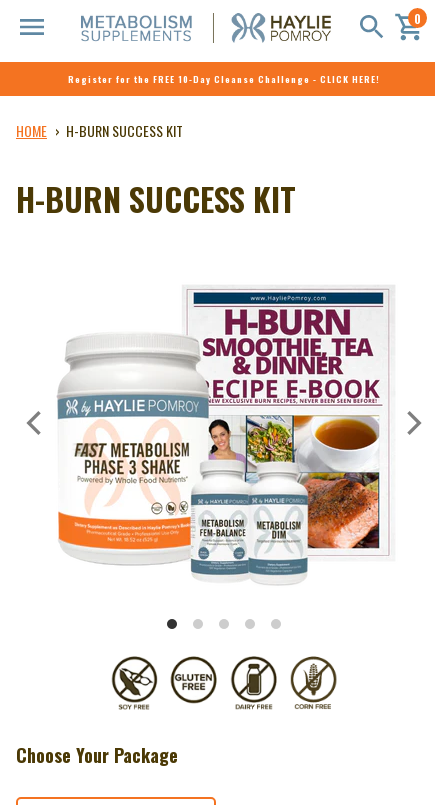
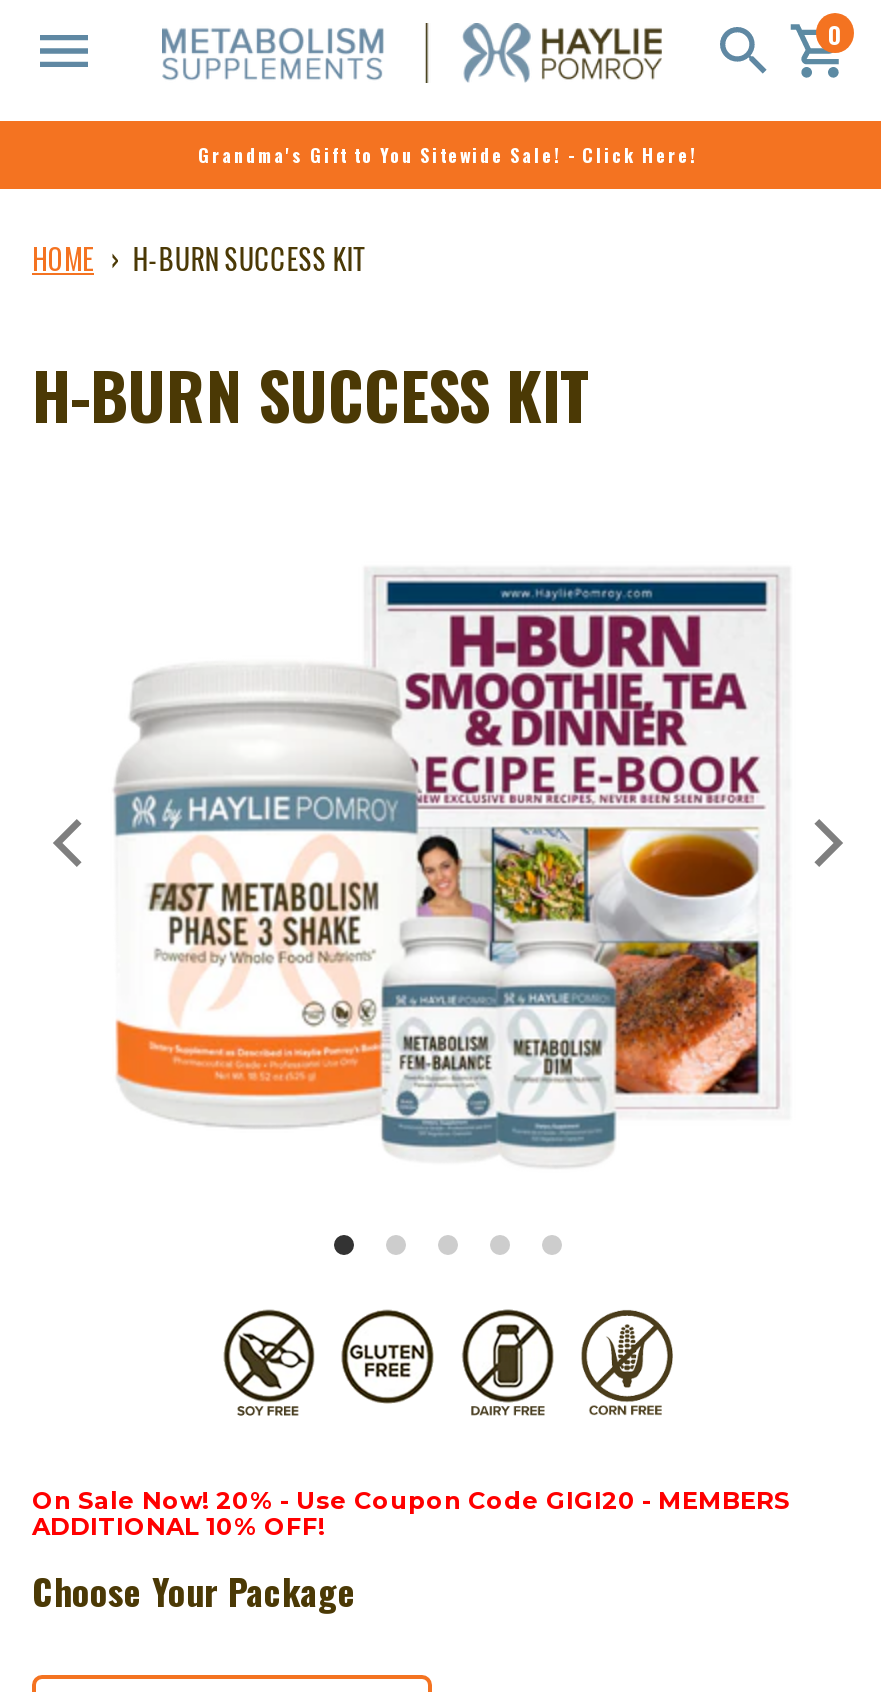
[68,72,380,86] Register for the FREE 10-Day Cleanse Challenge - CLICK HERE! -> [198,141,698,169] Grandma's Gift to You Sitewide Sale! - Click Here!
none -> [32,1485,790,1541] On Sale Now! 20% - Use Coupon Code GIGI20 - MEMBERS | ADDITIONAL 10% OFF!

